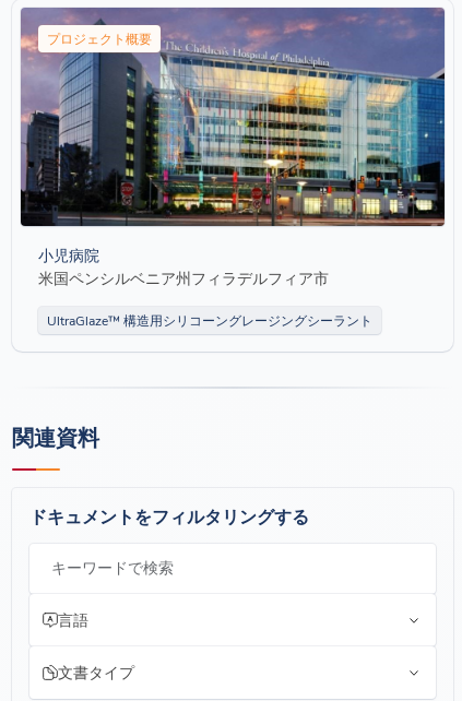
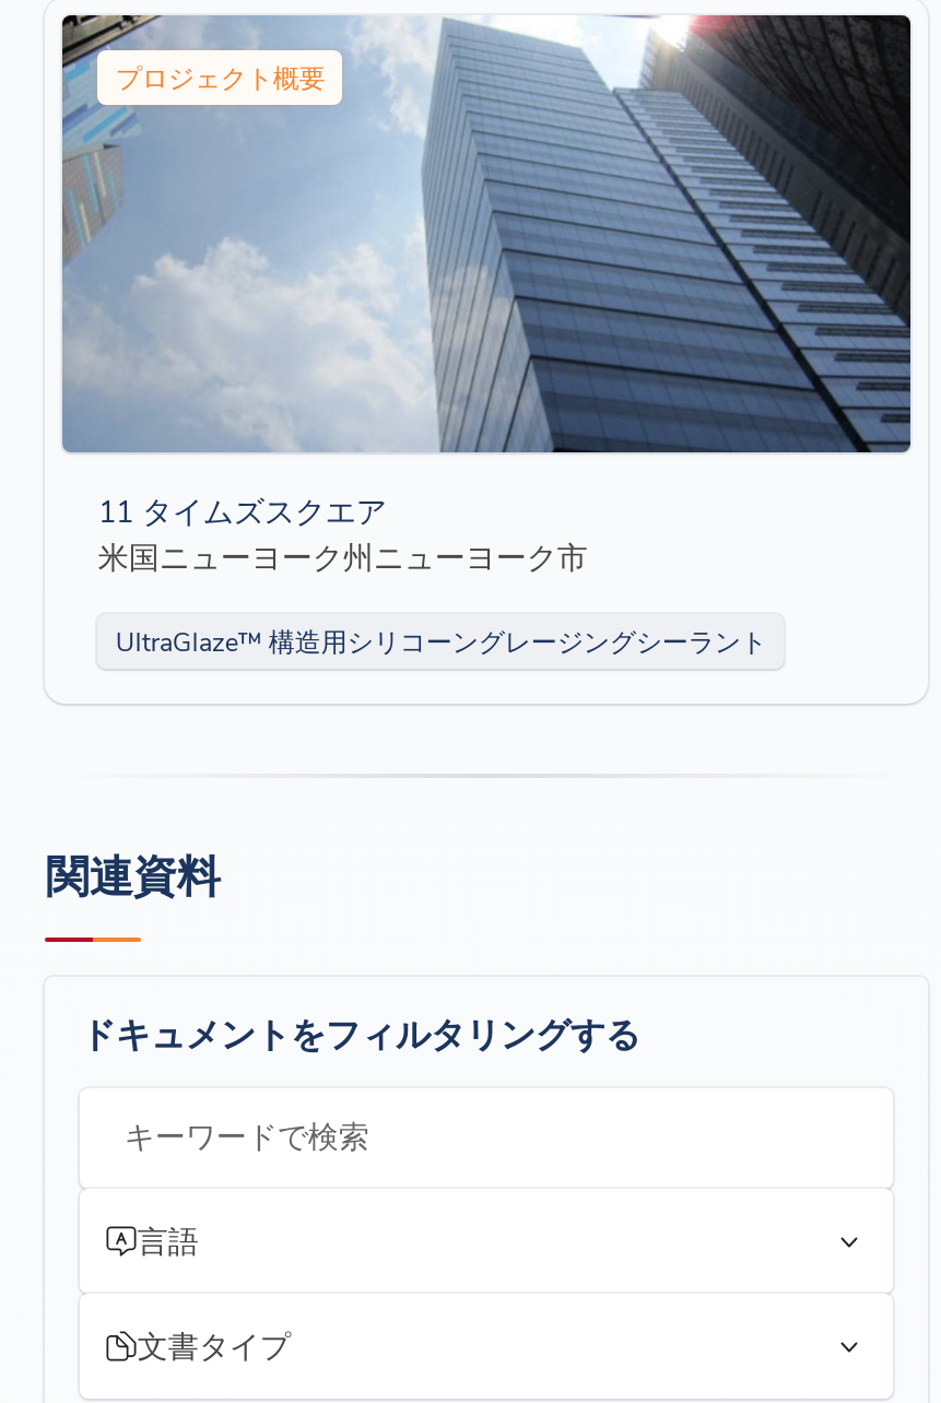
[21,7,446,288] [image] | 小児病院 | 米国ペンシルベニア州フィラデルフィア市 -> [60,13,913,576] [image] | 11 タイムズスクエア | 米国ニューヨーク州ニューヨーク市

